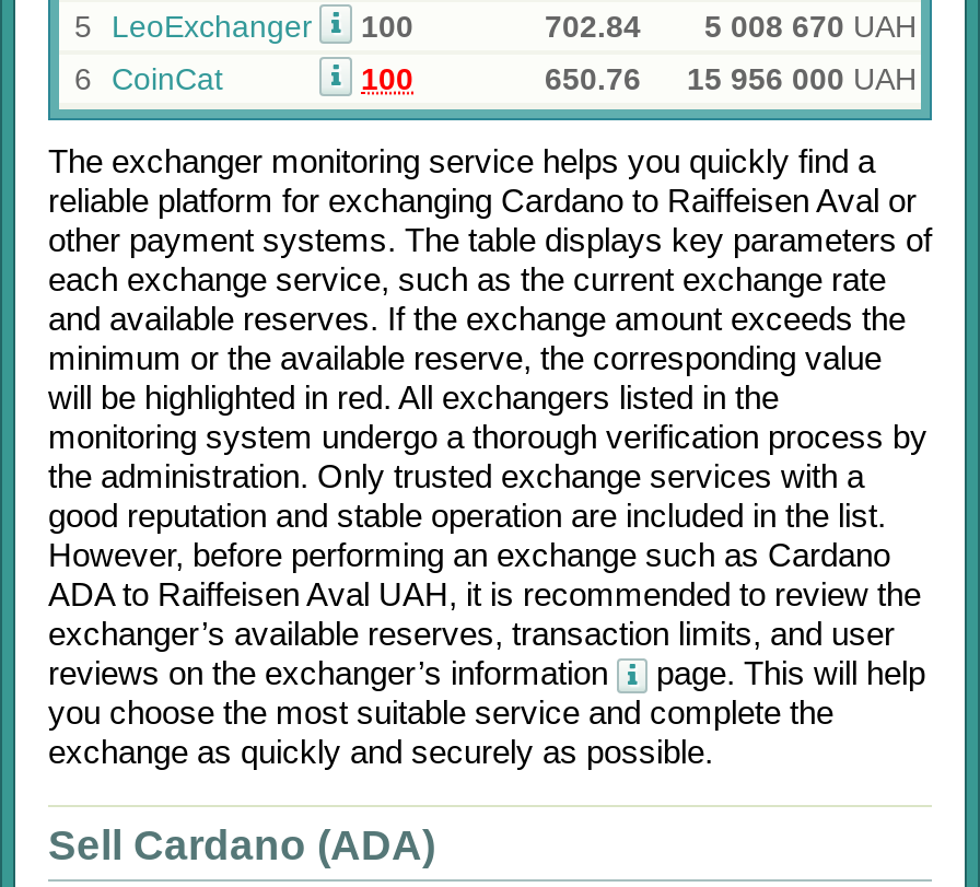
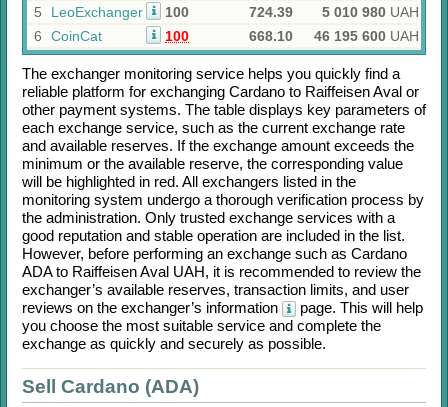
[545,9,641,44] 702.84 -> [249,4,293,20] 724.39
[704,9,917,44] 5 008 670 UAH -> [322,4,419,20] 5 010 980 UAH
[545,61,641,96] 650.76 -> [249,28,293,44] 668.10
[687,61,917,96] 15 956 000 UAH -> [314,28,419,44] 46 195 600 UAH

